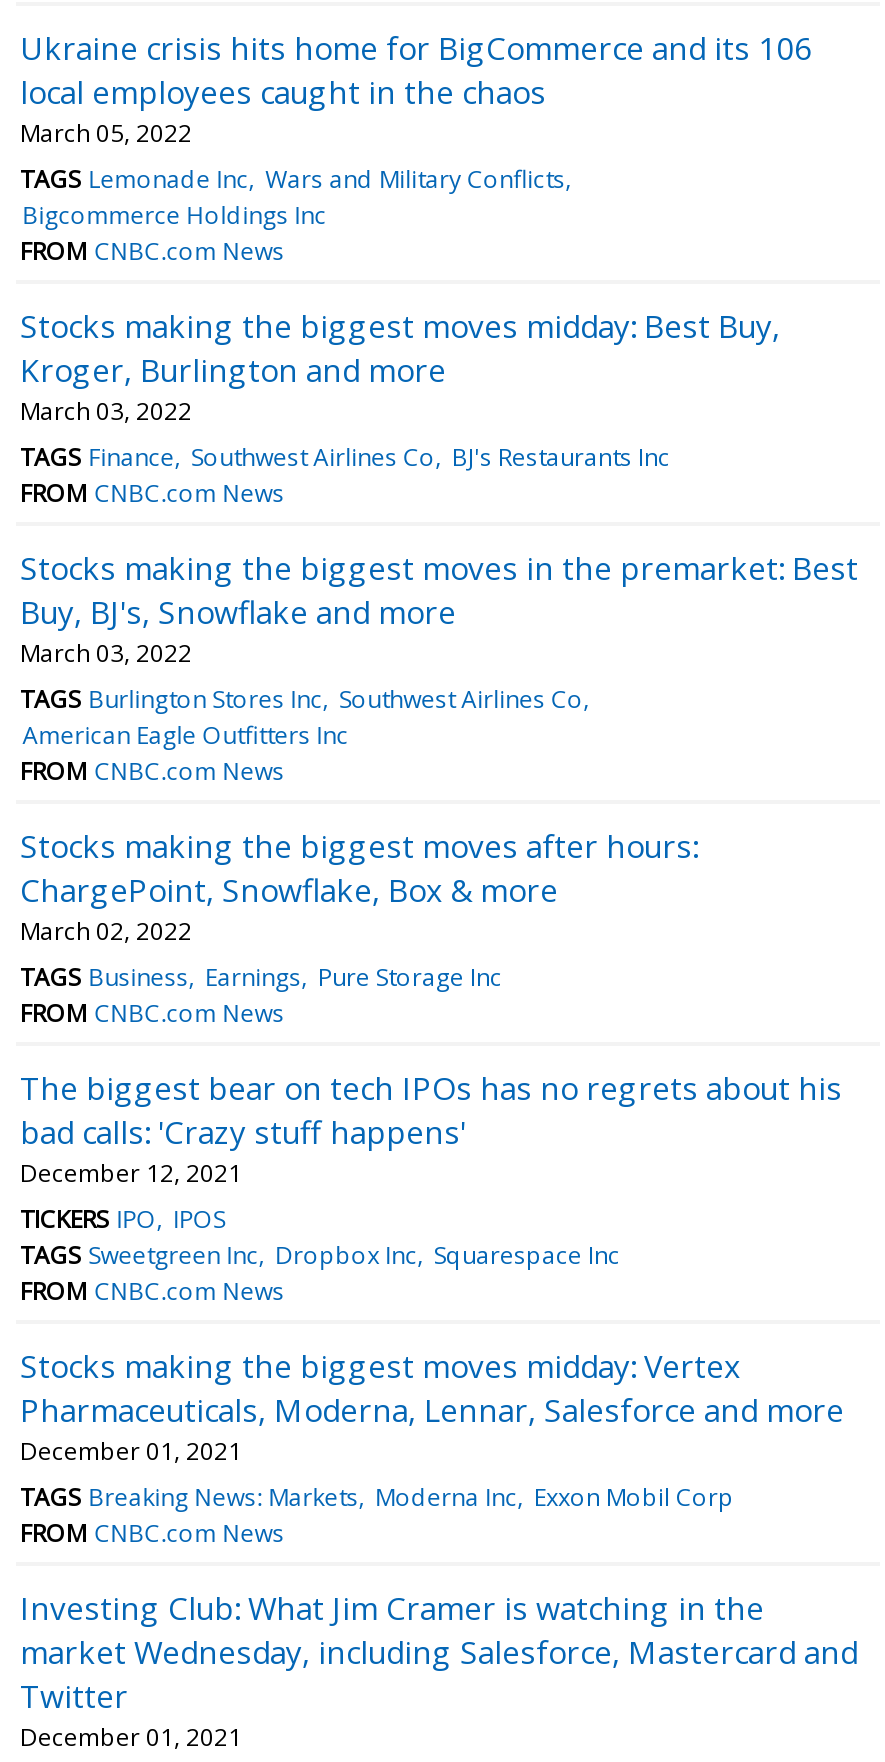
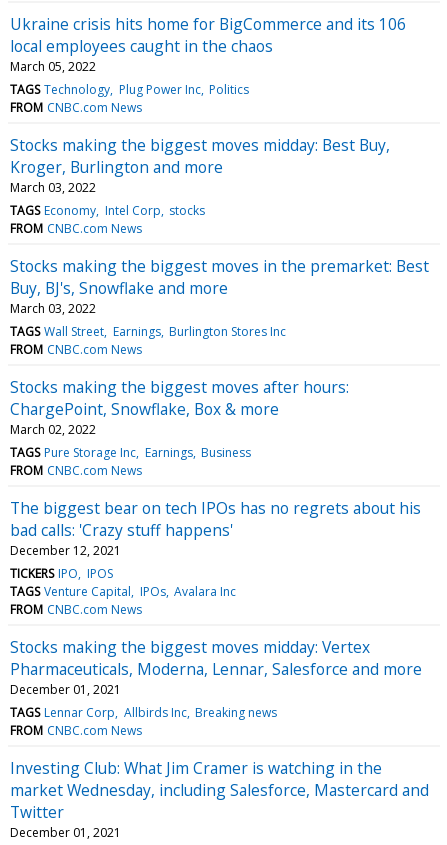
[20,162,565,232] TAGS Lemonade Inc Wars and Military Conflicts | Bigcommerce Holdings Inc -> [10,81,249,98] TAGS Technology Plug Power Inc Politics
[20,440,670,474] TAGS Finance Southwest Airlines Co BJ's Restaurants Inc -> [10,202,205,219] TAGS Economy Intel Corp stocks
[20,682,583,752] TAGS Burlington Stores Inc Southwest Airlines Co | American Eagle Outfitters Inc -> [10,323,286,340] TAGS Wall Street Earnings Burlington Stores Inc
[20,960,502,994] TAGS Business Earnings Pure Storage Inc -> [10,444,251,461] TAGS Pure Storage Inc Earnings Business
[20,1238,620,1272] TAGS Sweetgreen Inc Dropbox Inc Squarespace Inc -> [10,583,236,600] TAGS Venture Capital IPOs Avalara Inc
[20,1480,734,1514] TAGS Breaking News: Markets Moderna Inc Exxon Mobil Corp -> [10,704,277,721] TAGS Lennar Corp Allbirds Inc Breaking news

